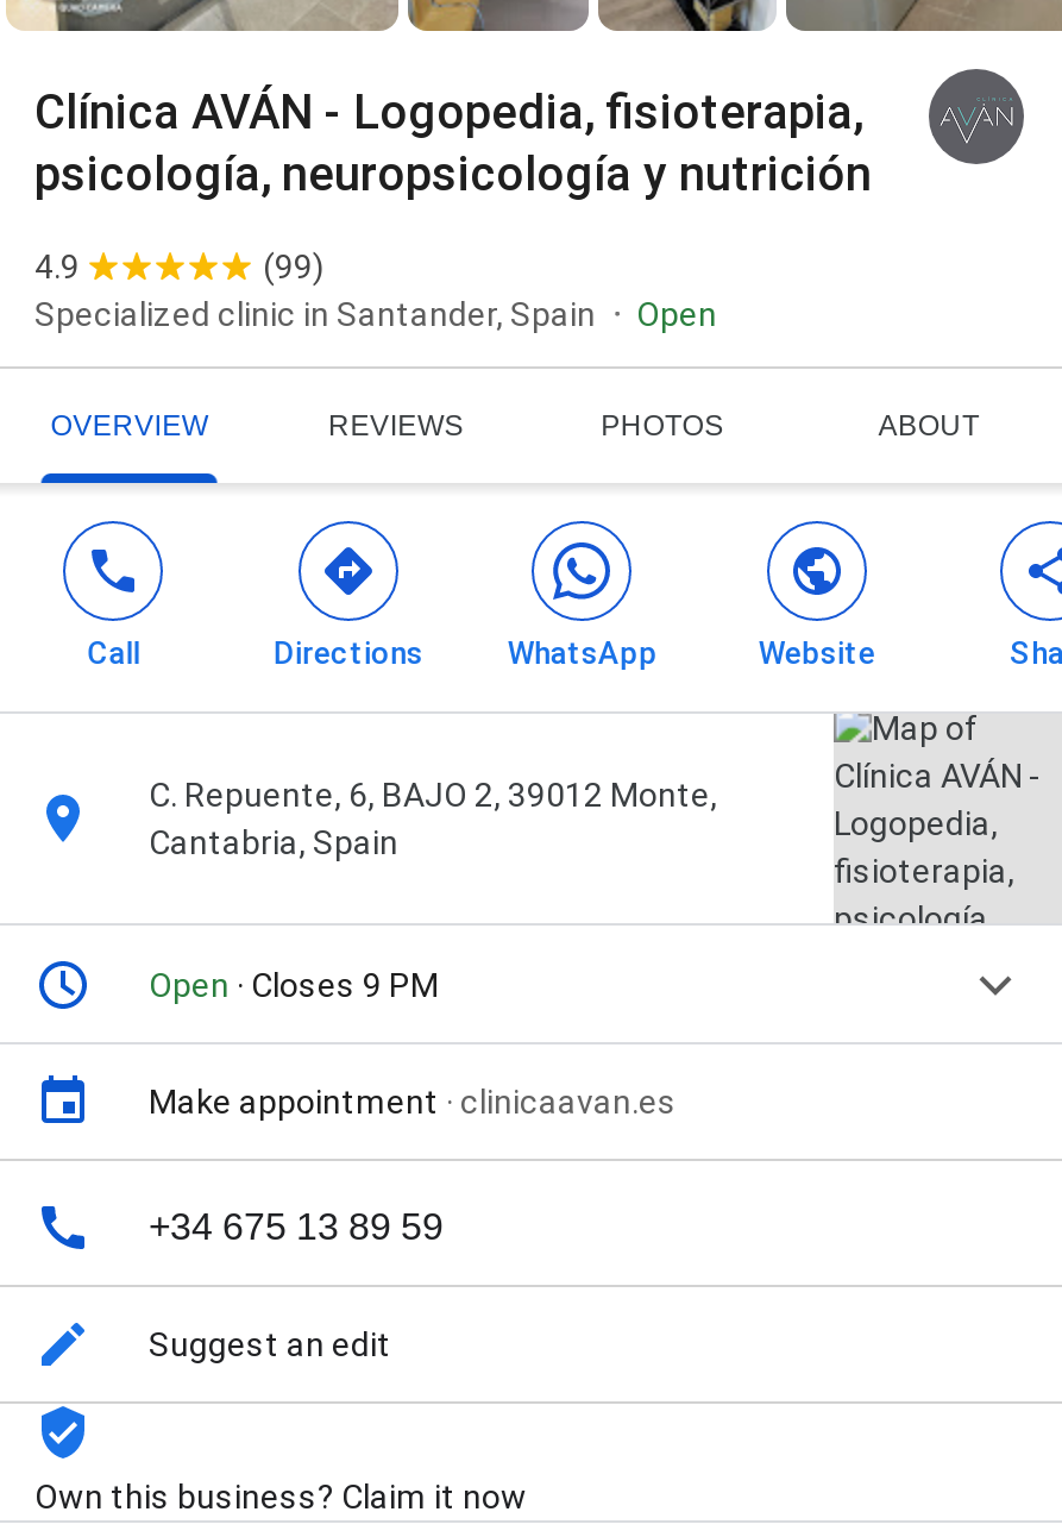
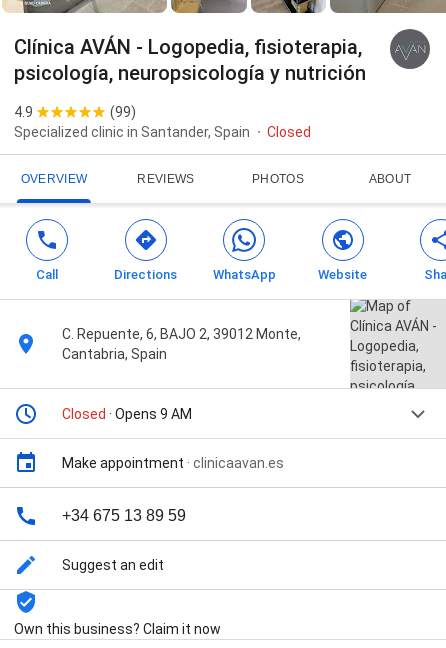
[636,296,717,334] Open -> [267,124,311,140] Closed
[149,966,439,1005] Open · Closes 9 PM -> [62,406,192,422] Closed · Opens 9 AM

